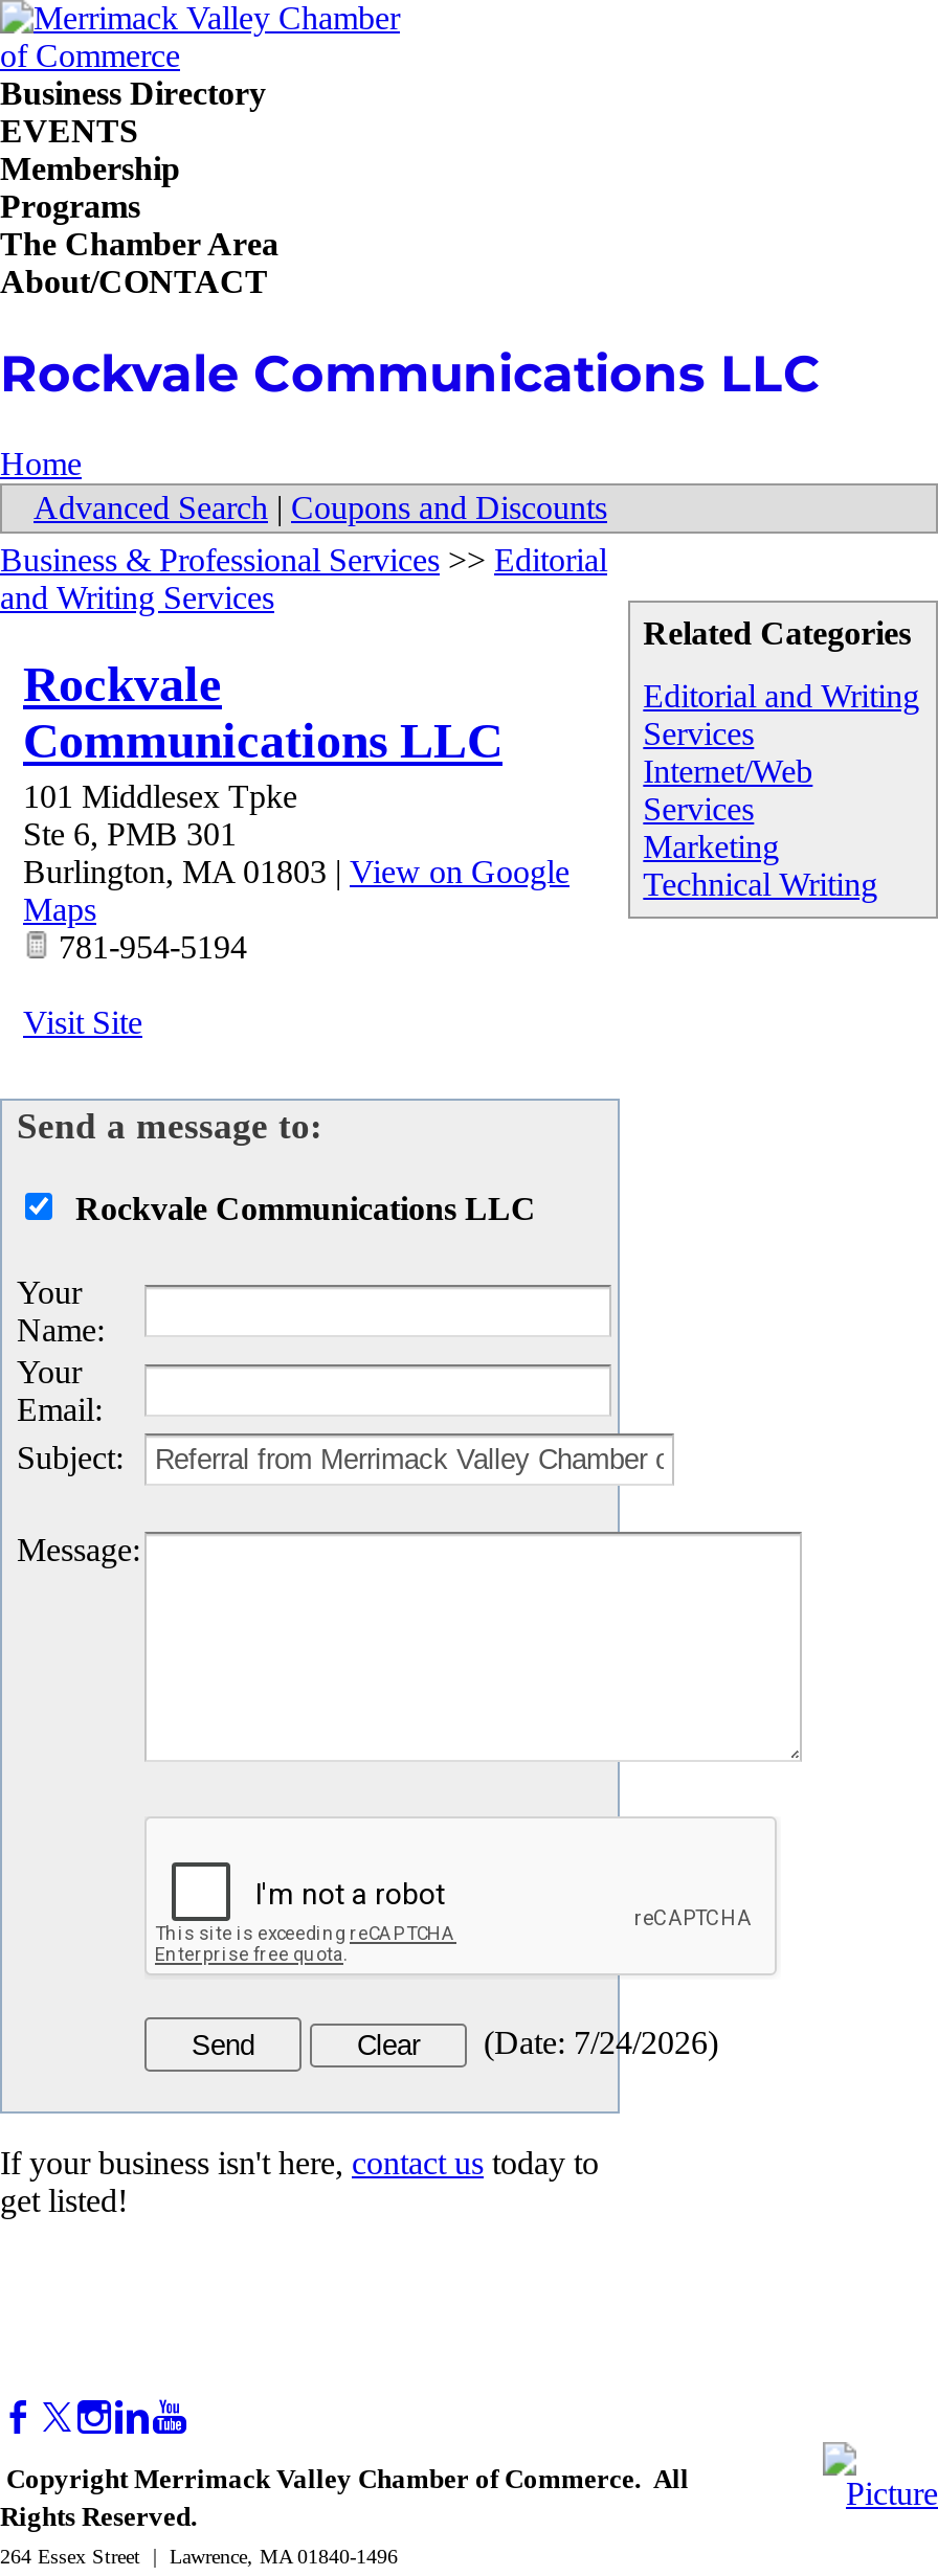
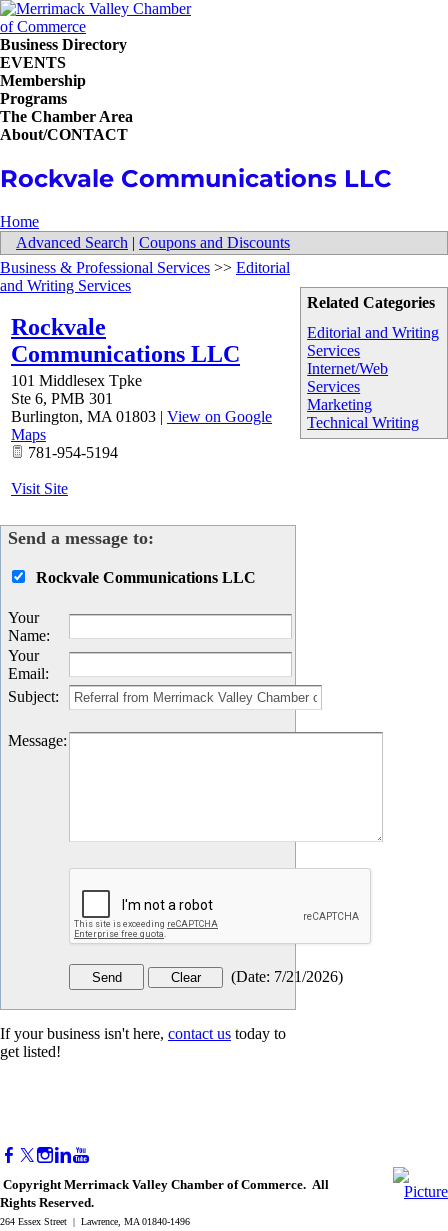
[467,2025,718,2060] (Date: 7/24/2026) -> [223,967,343,984] (Date: 7/21/2026)

